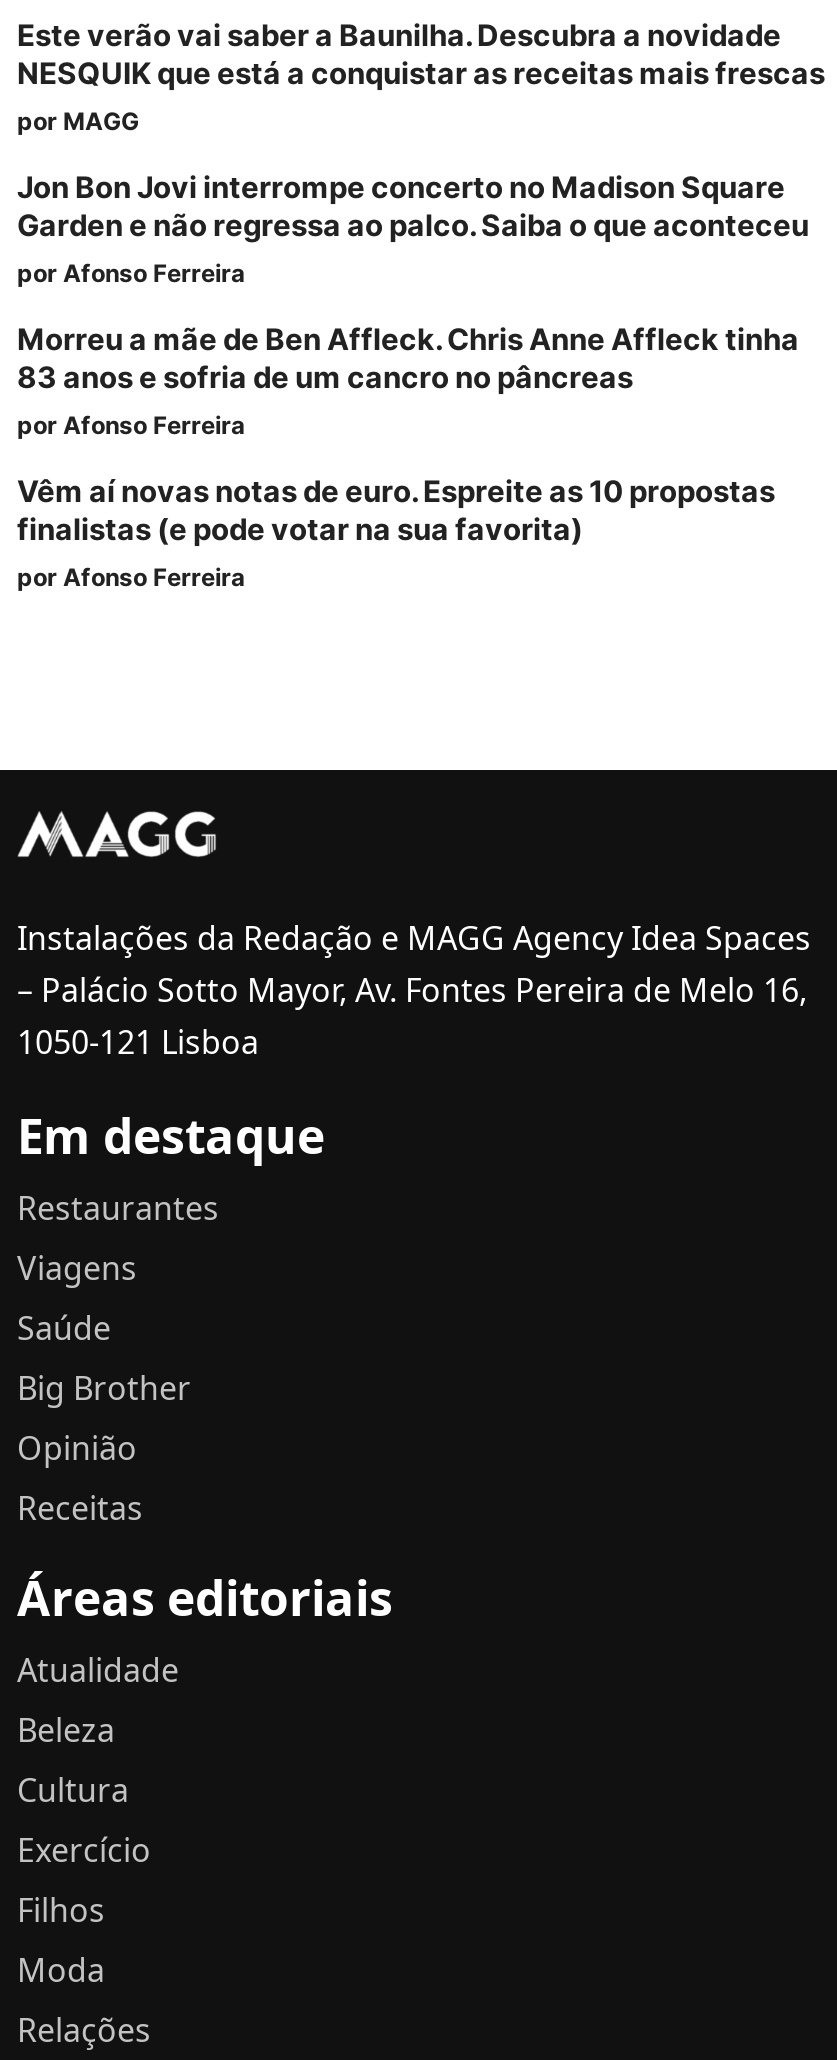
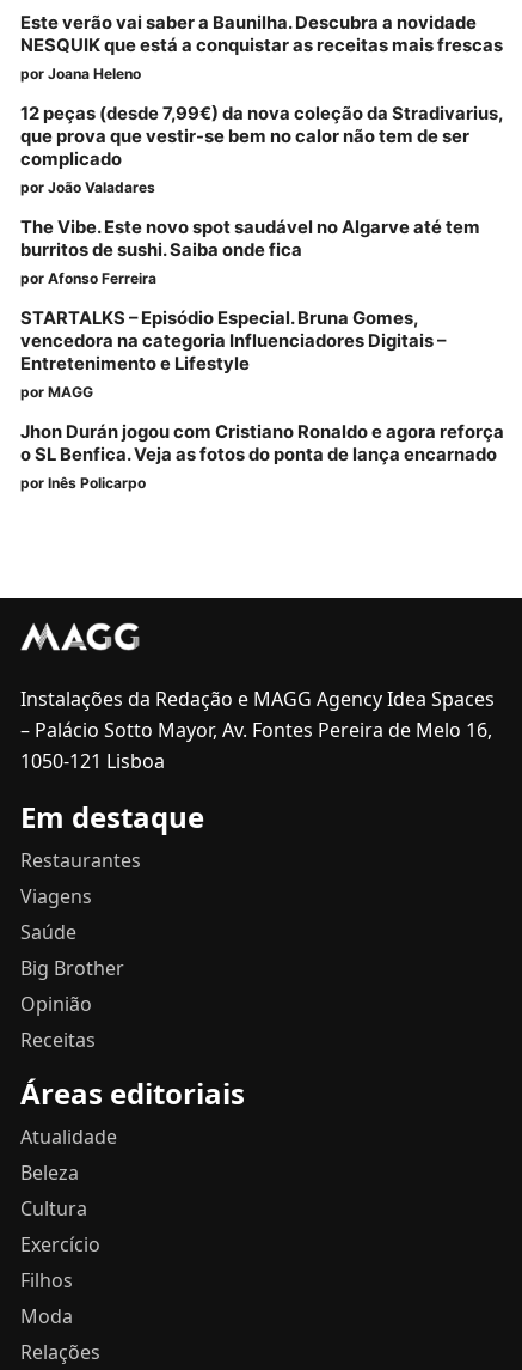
[17,105,809,243] por MAGG | Jon Bon Jovi interrompe concerto no Madison Square | Garden e não regressa ao palco. Saiba o que aconteceu -> [20,64,502,260] por Joana Heleno | 12 peças (desde 7,99€) da nova coleção da Stradivarius, | que prova que vestir-se bem no calor não tem de ser | complicado | por João Valadares | The Vibe. Este novo spot saudável no Algarve até tem | burritos de sushi. Saiba onde fica
[17,321,799,439] Morreu a mãe de Ben Affleck. Chris Anne Affleck tinha | 83 anos e sofria de um cancro no pâncreas | por Afonso Ferreira -> [20,307,446,400] STARTALKS – Episódio Especial. Bruna Gomes, | vencedora na categoria Influenciadores Digitais – | Entretenimento e Lifestyle | por MAGG
[17,473,775,591] Vêm aí novas notas de euro. Espreite as 10 propostas | finalistas (e pode votar na sua favorita) | por Afonso Ferreira -> [20,421,504,491] Jhon Durán jogou com Cristiano Ronaldo e agora reforça | o SL Benfica. Veja as fotos do ponta de lança encarnado | por Inês Policarpo

